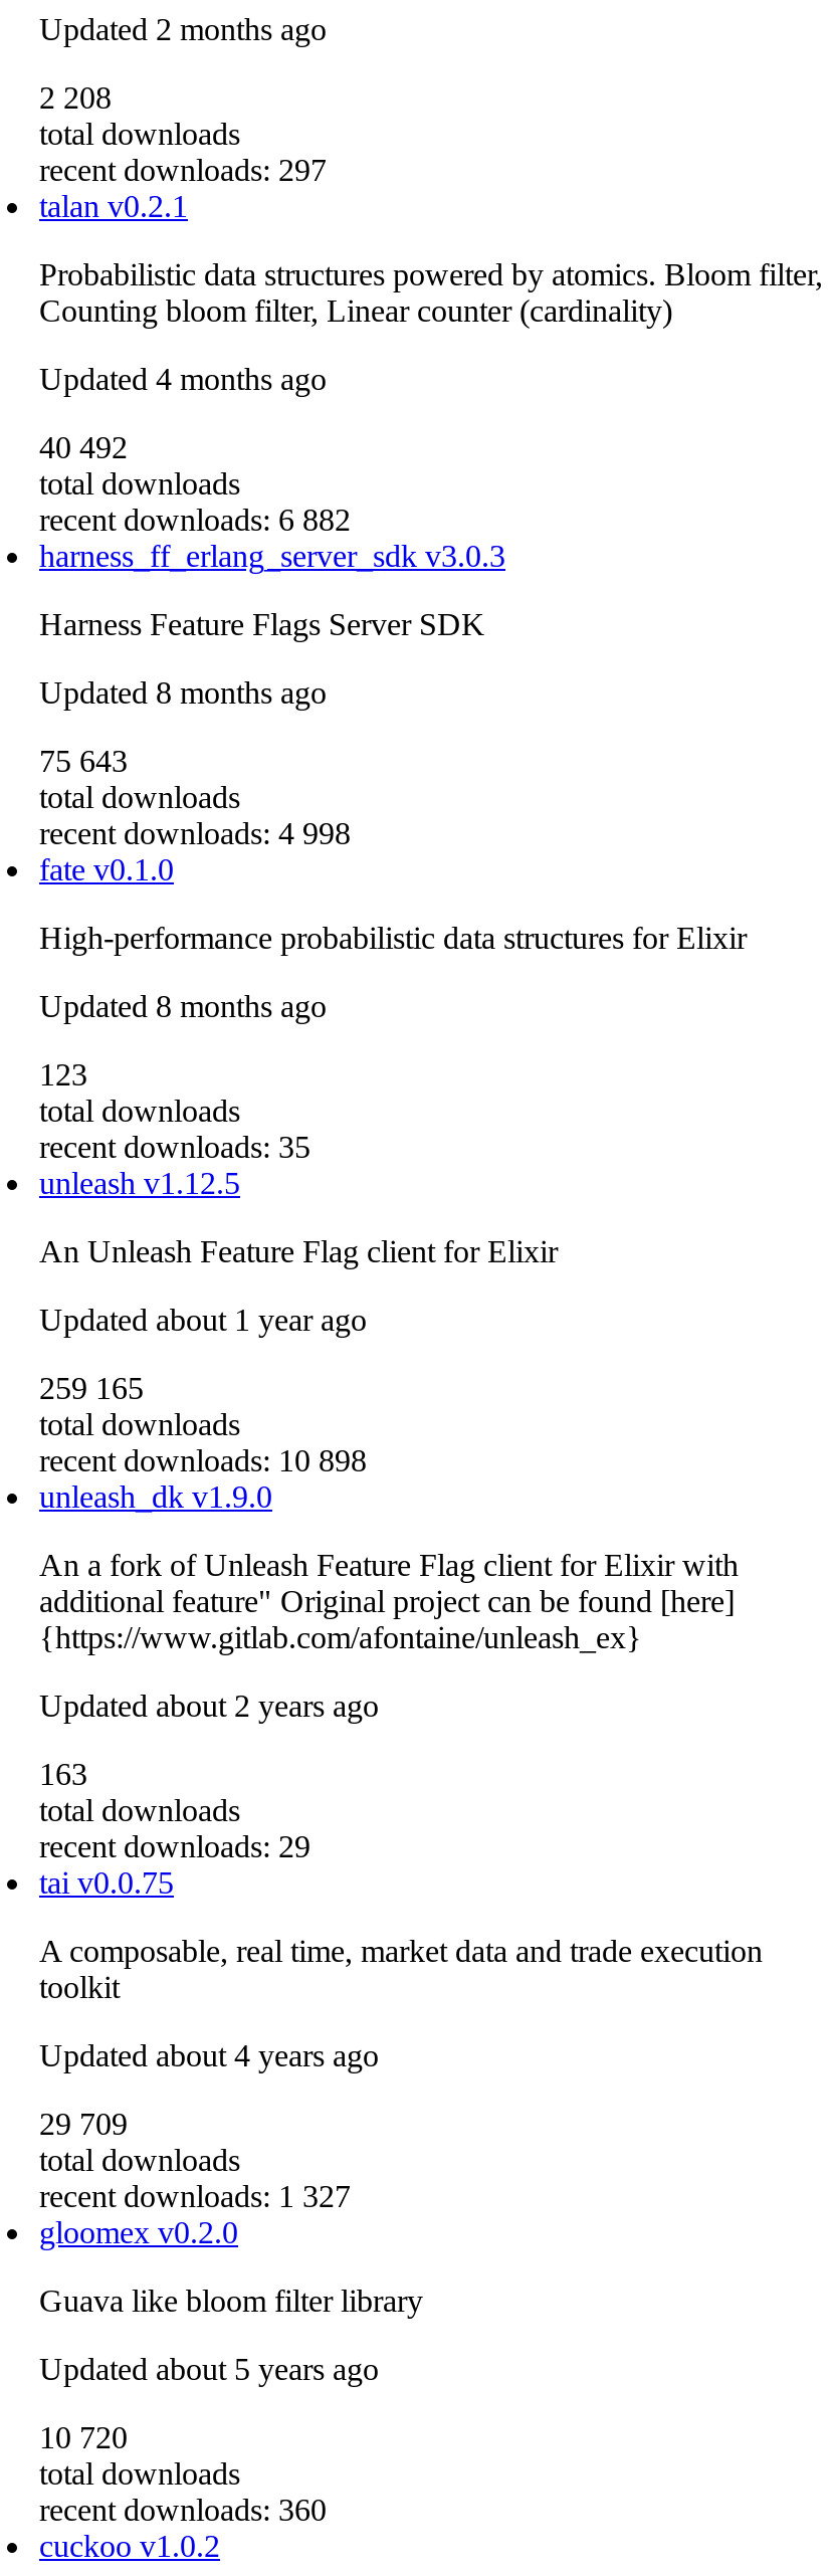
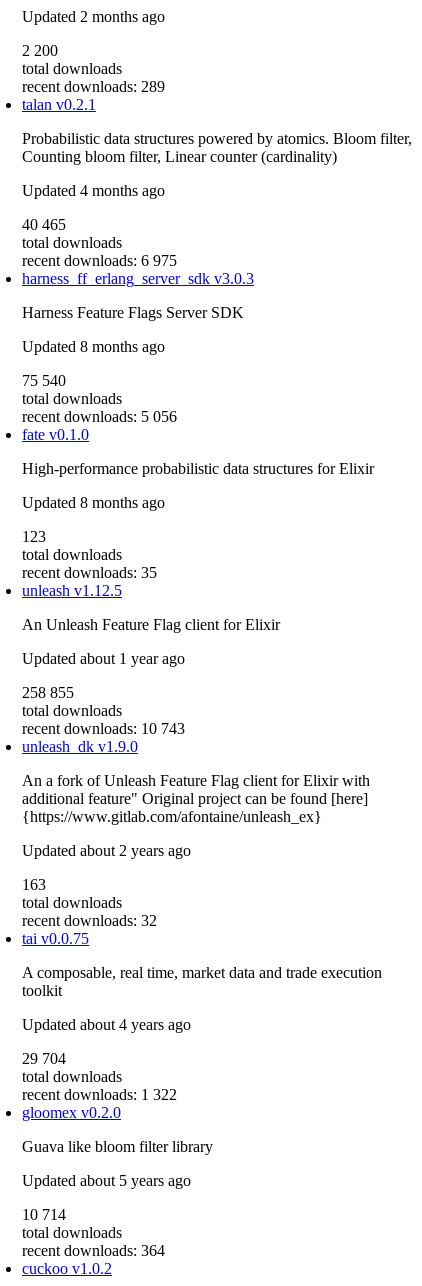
[39,81,112,115] 2 208 -> [22,42,58,59] 2 200
[39,154,327,188] recent downloads: 297 -> [22,78,165,95] recent downloads: 289
[39,431,128,465] 40 492 -> [22,216,66,233] 40 465
[39,503,351,538] recent downloads: 6 882 -> [22,252,177,269] recent downloads: 6 975
[39,745,128,779] 75 643 -> [22,372,66,389] 75 540
[39,817,351,851] recent downloads: 4 998 -> [22,408,177,425] recent downloads: 5 056
[39,1372,144,1406] 259 165 -> [22,684,74,701] 258 855
[39,1444,367,1478] recent downloads: 10 898 -> [22,720,185,737] recent downloads: 10 743
[39,1830,310,1864] recent downloads: 29 -> [22,912,157,929] recent downloads: 32
[39,2107,128,2142] 29 709 -> [22,1050,66,1067] 29 704
[39,2180,351,2214] recent downloads: 1 327 -> [22,1086,177,1103] recent downloads: 1 322
[39,2421,128,2455] 10 720 -> [22,1206,66,1223] 10 714
[39,2493,327,2528] recent downloads: 360 -> [22,1242,165,1259] recent downloads: 364

